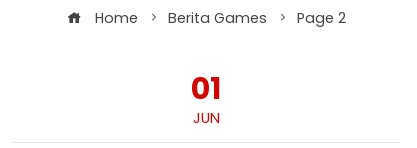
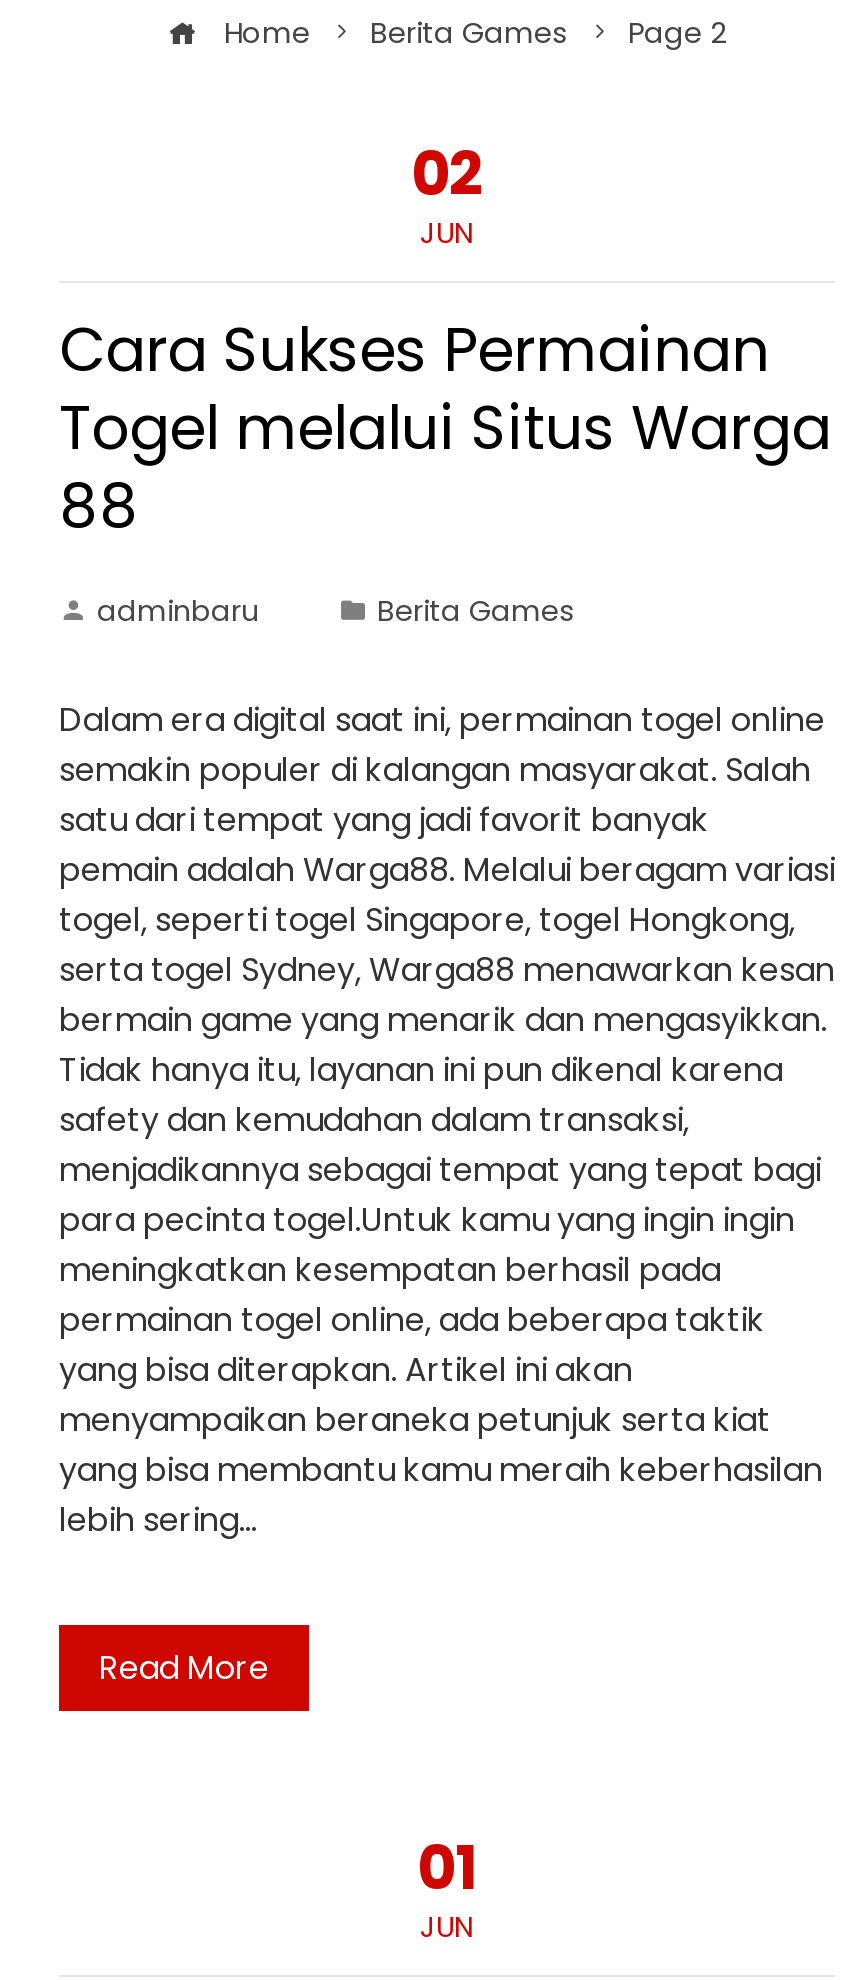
none -> [59,133,835,1691] 02 | JUN | Cara Sukses Permainan | Togel melalui Situs Warga | 88 | adminbaru | Berita Games | Dalam era digital saat ini, permainan togel online | semakin populer di kalangan masyarakat. Salah | satu dari tempat yang jadi favorit banyak | pemain adalah Warga88. Melalui beragam variasi | togel, seperti togel Singapore, togel Hongkong, | serta togel Sydney, Warga88 menawarkan kesan | bermain game yang menarik dan mengasyikkan. | Tidak hanya itu, layanan ini pun dikenal karena | safety dan kemudahan dalam transaksi, | menjadikannya sebagai tempat yang tepat bagi | para pecinta togel.Untuk kamu yang ingin ingin | meningkatkan kesempatan berhasil pada | permainan togel online, ada beberapa taktik | yang bisa diterapkan. Artikel ini akan | menyampaikan beraneka petunjuk serta kiat | yang bisa membantu kamu meraih keberhasilan | lebih sering… | Read More

